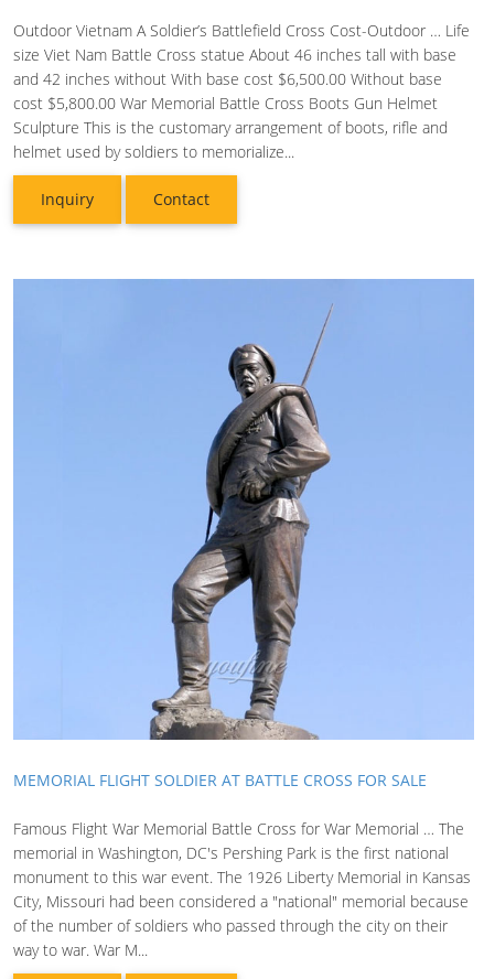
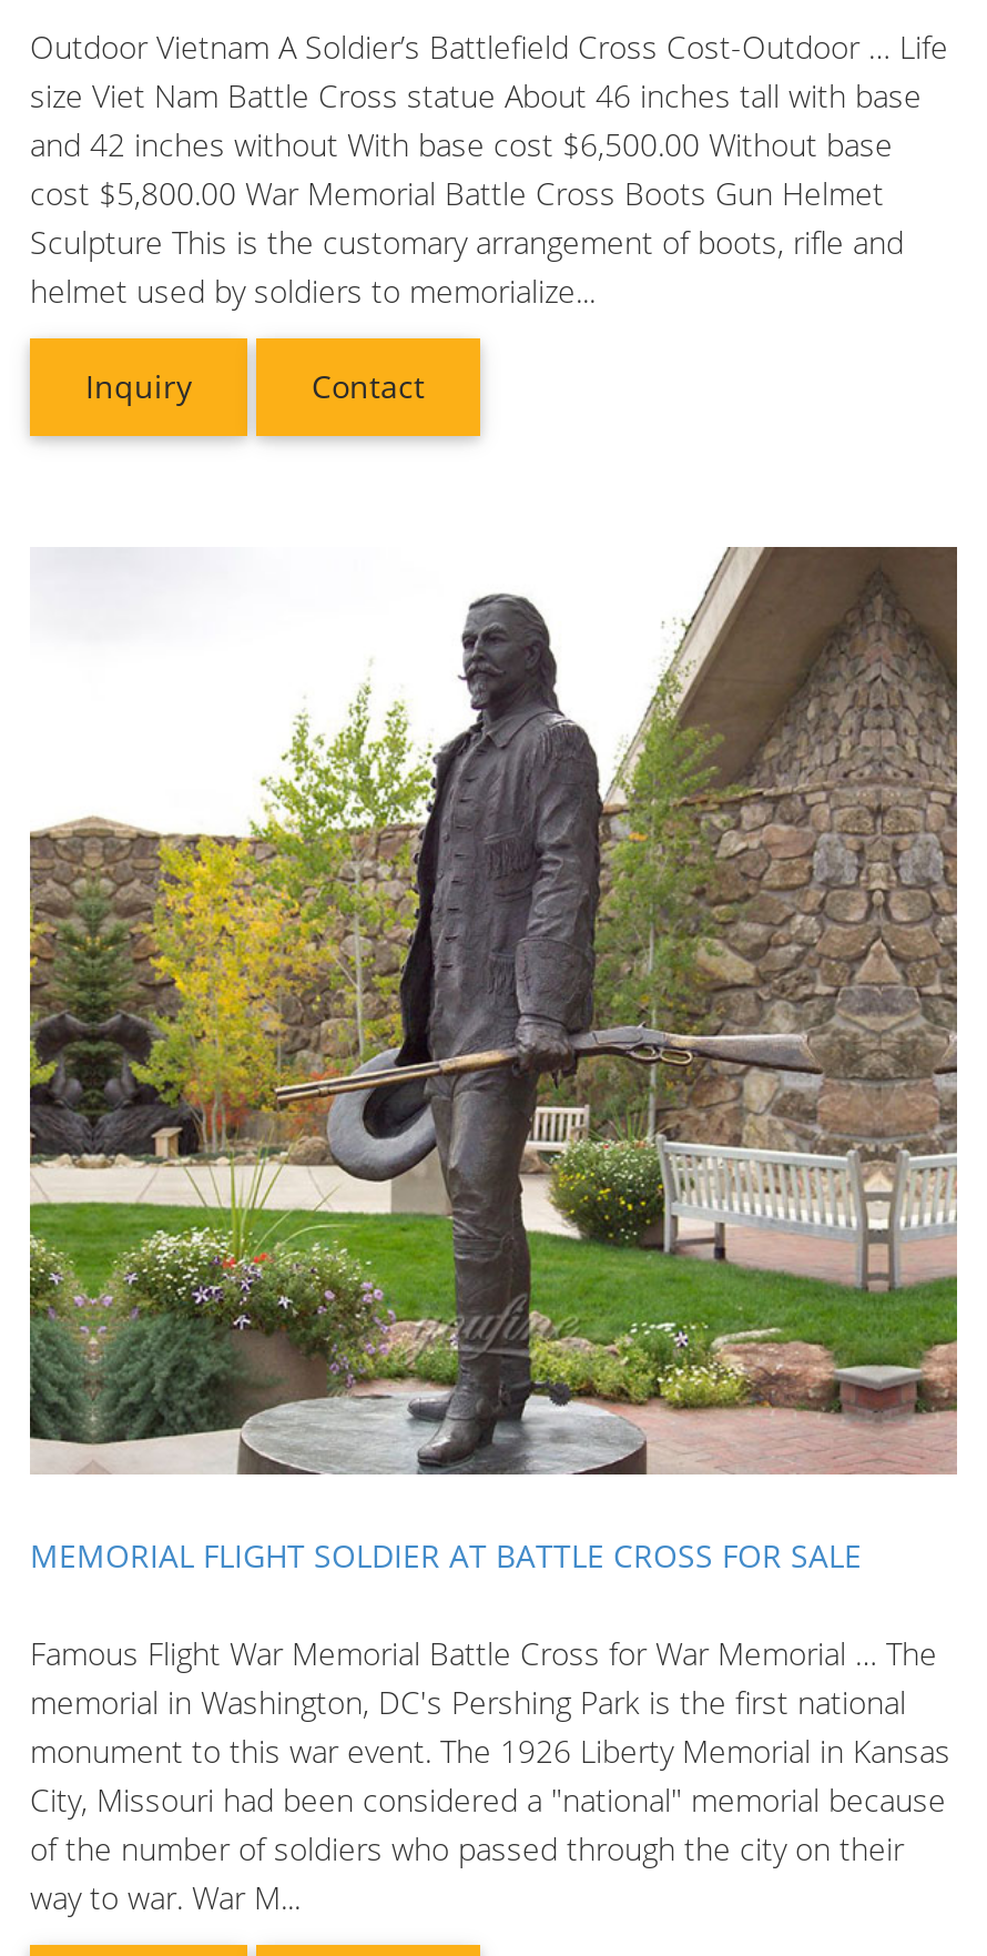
[12,278,474,740] [image] -> [28,545,959,1477] [image]

